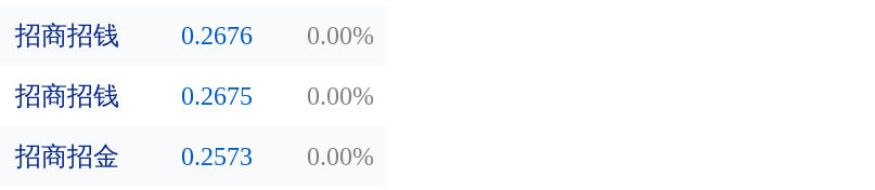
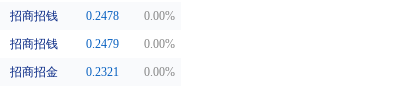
[181,21,374,51] 0.2676 0.00% -> [86,9,175,23] 0.2478 0.00%
[181,81,374,111] 0.2675 0.00% -> [86,37,175,51] 0.2479 0.00%
[181,141,374,172] 0.2573 0.00% -> [86,65,175,79] 0.2321 0.00%

